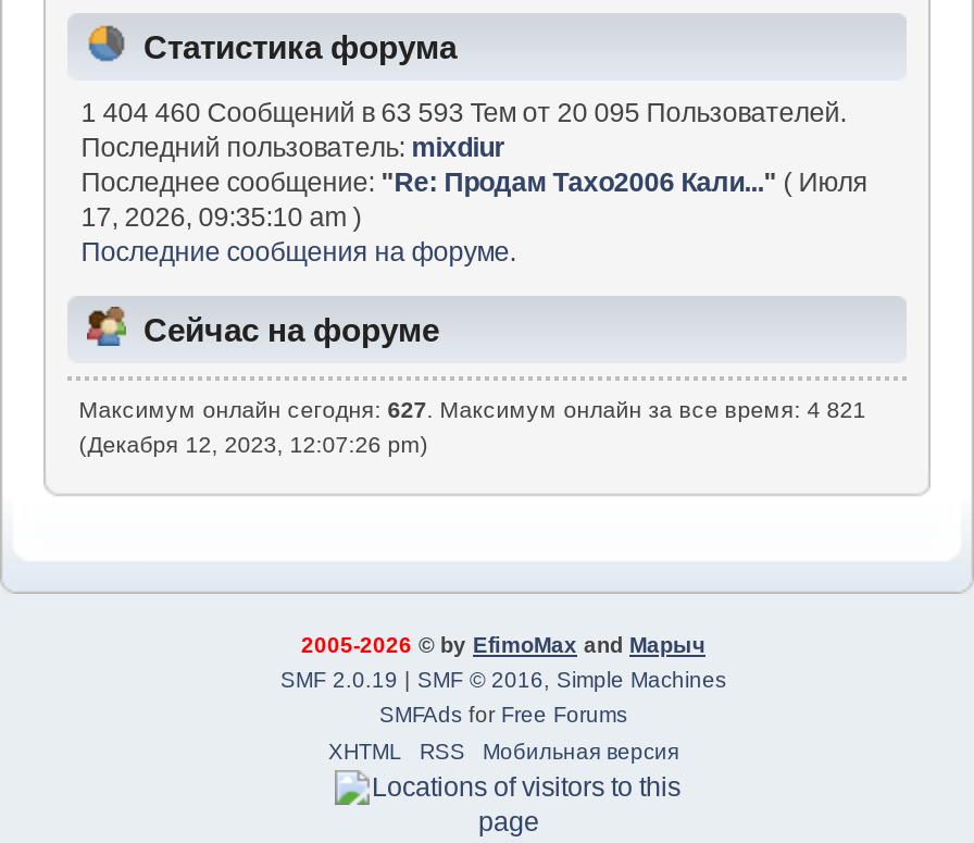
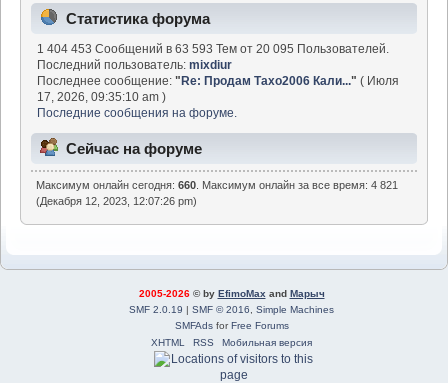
[81,98,846,128] 1 404 460 Сообщений в 63 593 Тем от 20 095 Пользователей. -> [37,42,389,56] 1 404 453 Сообщений в 63 593 Тем от 20 095 Пользователей.
[79,396,866,422] Максимум онлайн сегодня: 627. Максимум онлайн за все время: 4 821 -> [36,179,398,191] Максимум онлайн сегодня: 660. Максимум онлайн за все время: 4 821

